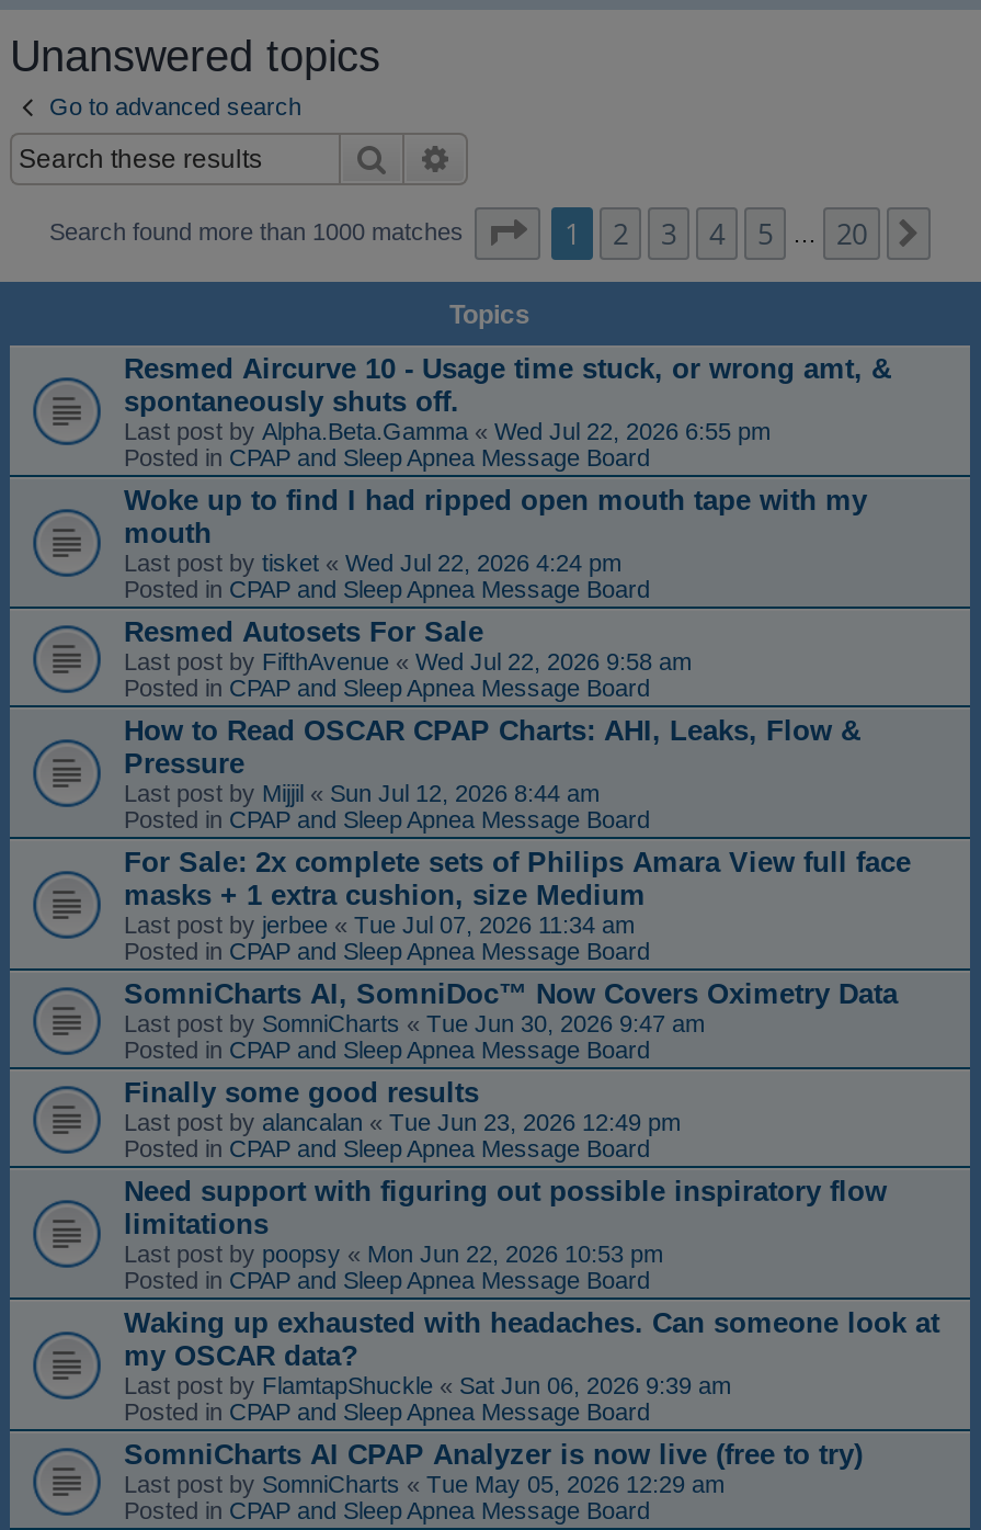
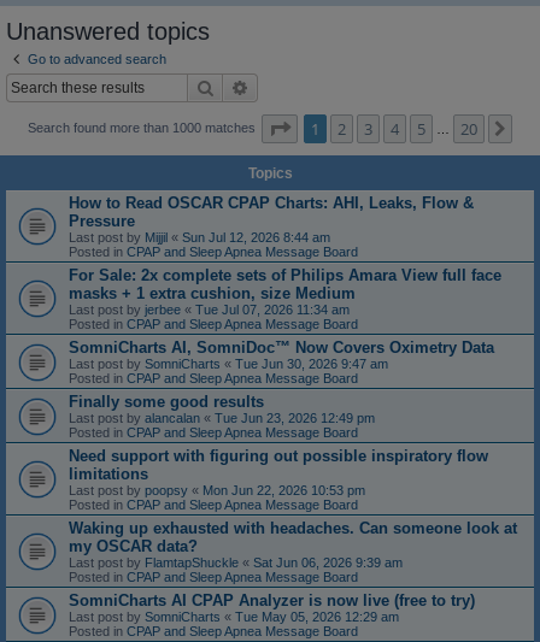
[124,352,891,701] Resmed Aircurve 10 - Usage time stuck, or wrong amt, & | spontaneously shuts off. | Last post by Alpha.Beta.Gamma «Wed Jul 22, 2026 6:55 pm | Posted in CPAP and Sleep Apnea Message Board | Woke up to find I had ripped open mouth tape with my | mouth | Last post by tisket «Wed Jul 22, 2026 4:24 pm | Posted in CPAP and Sleep Apnea Message Board | Resmed Autosets For Sale | Last post by FifthAvenue «Wed Jul 22, 2026 9:58 am | Posted in CPAP and Sleep Apnea Message Board -> none

